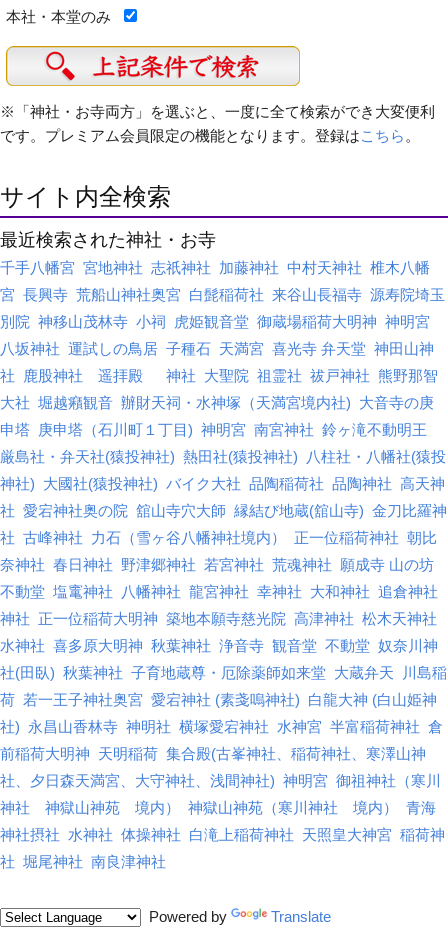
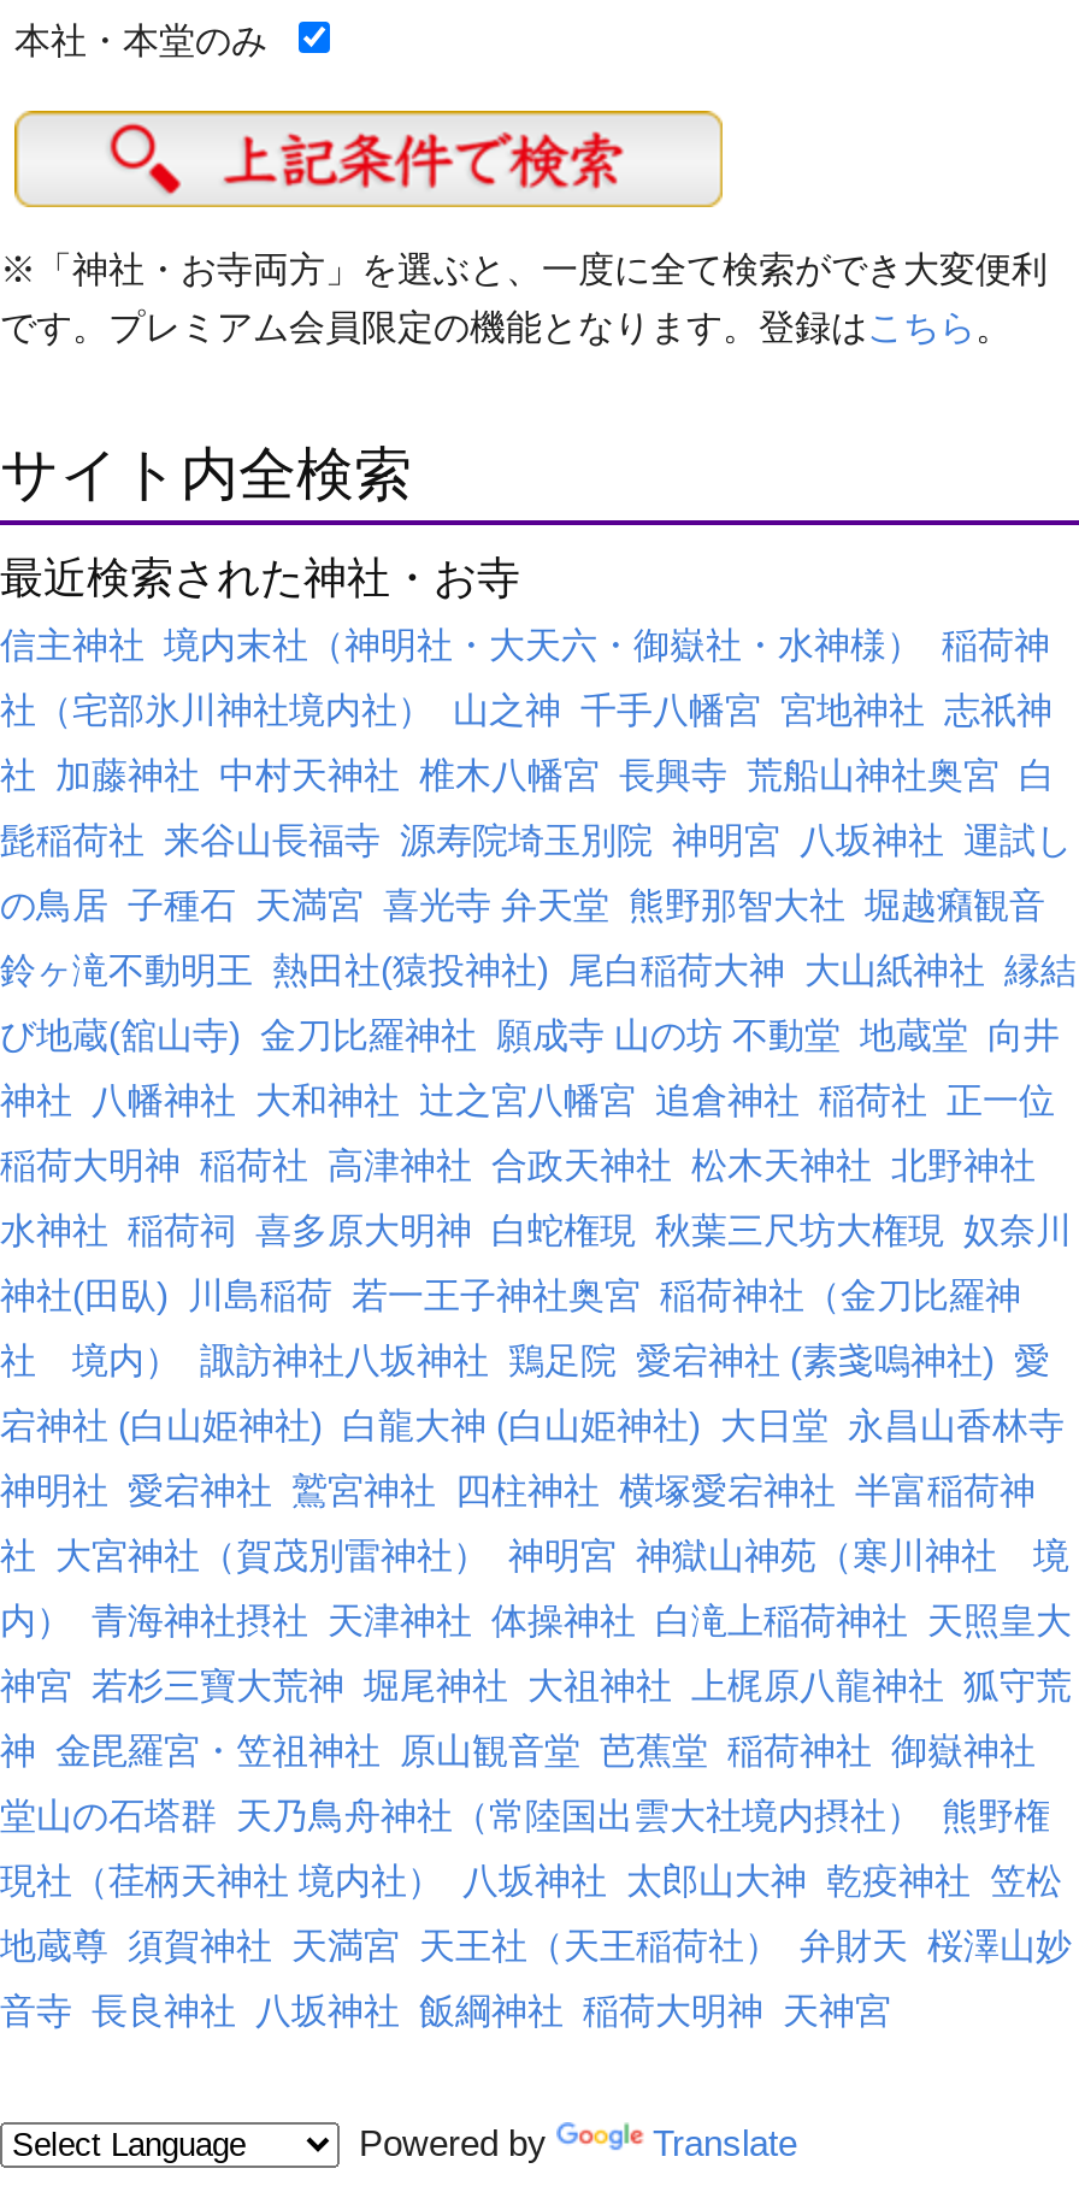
[0,259,447,870] 千手八幡宮 宮地神社 志祇神社 加藤神社 中村天神社 椎木八幡 | 宮 長興寺 荒船山神社奥宮 白髭稲荷社 来谷山長福寺 源寿院埼玉 | 別院 神移山茂林寺 小祠 虎姫観音堂 御蔵場稲荷大明神 神明宮 | 八坂神社 運試しの鳥居 子種石 天満宮 喜光寺 弁天堂 神田山神 | 社 鹿股神社 遥拝殿 神社 大聖院 祖霊社 祓戸神社 熊野那智 | 大社 堀越癪観音 辦財天祠・水神塚（天満宮境内社) 大音寺の庚 | 申塔 庚申塔（石川町１丁目) 神明宮 南宮神社 鈴ヶ滝不動明王 | 厳島社・弁天社(猿投神社) 熱田社(猿投神社) 八柱社・八幡社(猿投 | 神社) 大國社(猿投神社) バイク大社 品陶稲荷社 品陶神社 高天神 | 社 愛宕神社奥の院 舘山寺穴大師 縁結び地蔵(舘山寺) 金刀比羅神 | 社 古峰神社 力石（雪ヶ谷八幡神社境内） 正一位稲荷神社 朝比 | 奈神社 春日神社 野津郷神社 若宮神社 荒魂神社 願成寺 山の坊 | 不動堂 塩竃神社 八幡神社 龍宮神社 幸神社 大和神社 追倉神社 | 神社 正一位稲荷大明神 築地本願寺慈光院 高津神社 松木天神社 | 水神社 喜多原大明神 秋葉神社 浄音寺 観音堂 不動堂 奴奈川神 | 社(田臥) 秋葉神社 子育地蔵尊・厄除薬師如来堂 大蔵弁天 川島稲 | 荷 若一王子神社奥宮 愛宕神社 (素戔嗚神社) 白龍大神 (白山姫神 | 社) 永昌山香林寺 神明社 横塚愛宕神社 水神宮 半富稲荷神社 倉 | 前稲荷大明神 天明稲荷 集合殿(古峯神社、稲荷神社、寒澤山神 | 社、夕日森天満宮、大守神社、浅間神社) 神明宮 御祖神社（寒川 | 神社 神獄山神苑 境内） 神獄山神苑（寒川神社 境内） 青海 | 神社摂社 水神社 体操神社 白滝上稲荷神社 天照皇大神宮 稲荷神 | 社 堀尾神社 南良津神社 -> [0,624,1077,2030] 信主神社 境内末社（神明社・大天六・御嶽社・水神様） 稲荷神 | 社（宅部氷川神社境内社） 山之神 千手八幡宮 宮地神社 志祇神 | 社 加藤神社 中村天神社 椎木八幡宮 長興寺 荒船山神社奥宮 白 | 髭稲荷社 来谷山長福寺 源寿院埼玉別院 神明宮 八坂神社 運試し | の鳥居 子種石 天満宮 喜光寺 弁天堂 熊野那智大社 堀越癪観音 | 鈴ヶ滝不動明王 熱田社(猿投神社) 尾白稲荷大神 大山紙神社 縁結 | び地蔵(舘山寺) 金刀比羅神社 願成寺 山の坊 不動堂 地蔵堂 向井 | 神社 八幡神社 大和神社 辻之宮八幡宮 追倉神社 稲荷社 正一位 | 稲荷大明神 稲荷社 高津神社 合政天神社 松木天神社 北野神社 | 水神社 稲荷祠 喜多原大明神 白蛇権現 秋葉三尺坊大権現 奴奈川 | 神社(田臥) 川島稲荷 若一王子神社奥宮 稲荷神社（金刀比羅神 | 社 境内） 諏訪神社八坂神社 鶏足院 愛宕神社 (素戔嗚神社) 愛 | 宕神社 (白山姫神社) 白龍大神 (白山姫神社) 大日堂 永昌山香林寺 | 神明社 愛宕神社 鷲宮神社 四柱神社 横塚愛宕神社 半富稲荷神 | 社 大宮神社（賀茂別雷神社） 神明宮 神獄山神苑（寒川神社 境 | 内） 青海神社摂社 天津神社 体操神社 白滝上稲荷神社 天照皇大 | 神宮 若杉三寶大荒神 堀尾神社 大祖神社 上梶原八龍神社 狐守荒 | 神 金毘羅宮・笠祖神社 原山観音堂 芭蕉堂 稲荷神社 御嶽神社 | 堂山の石塔群 天乃鳥舟神社（常陸国出雲大社境内摂社） 熊野権 | 現社（荏柄天神社 境内社） 八坂神社 太郎山大神 乾疫神社 笠松 | 地蔵尊 須賀神社 天満宮 天王社（天王稲荷社） 弁財天 桜澤山妙 | 音寺 長良神社 八坂神社 飯綱神社 稲荷大明神 天神宮

